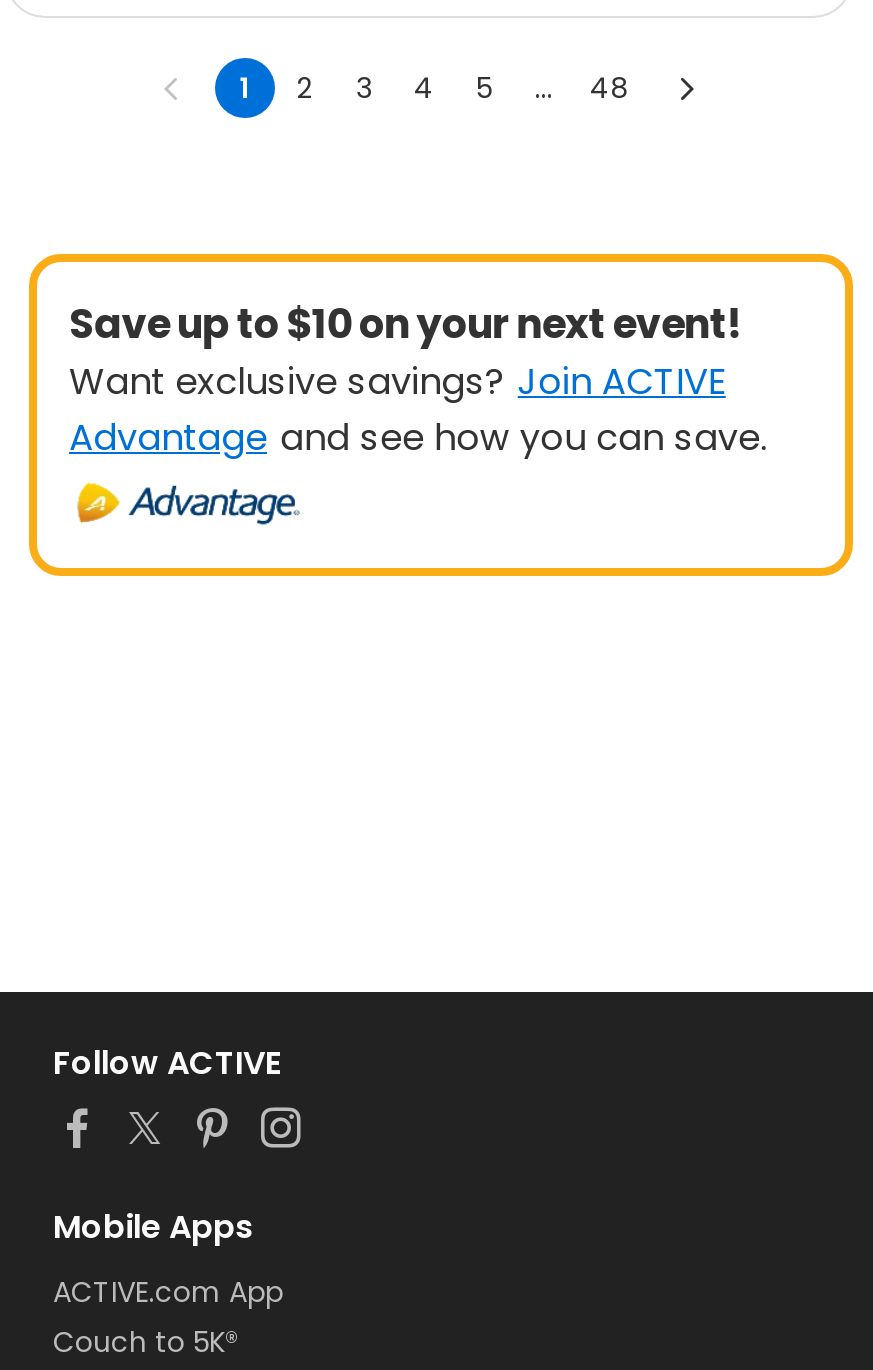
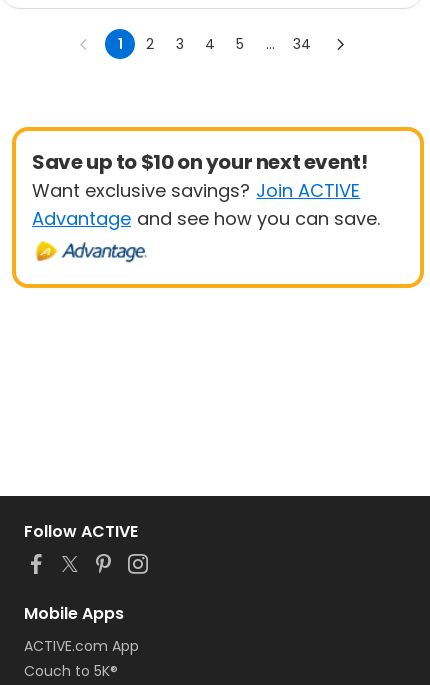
[590,68,628,108] 48 -> [293,34,311,54] 34

